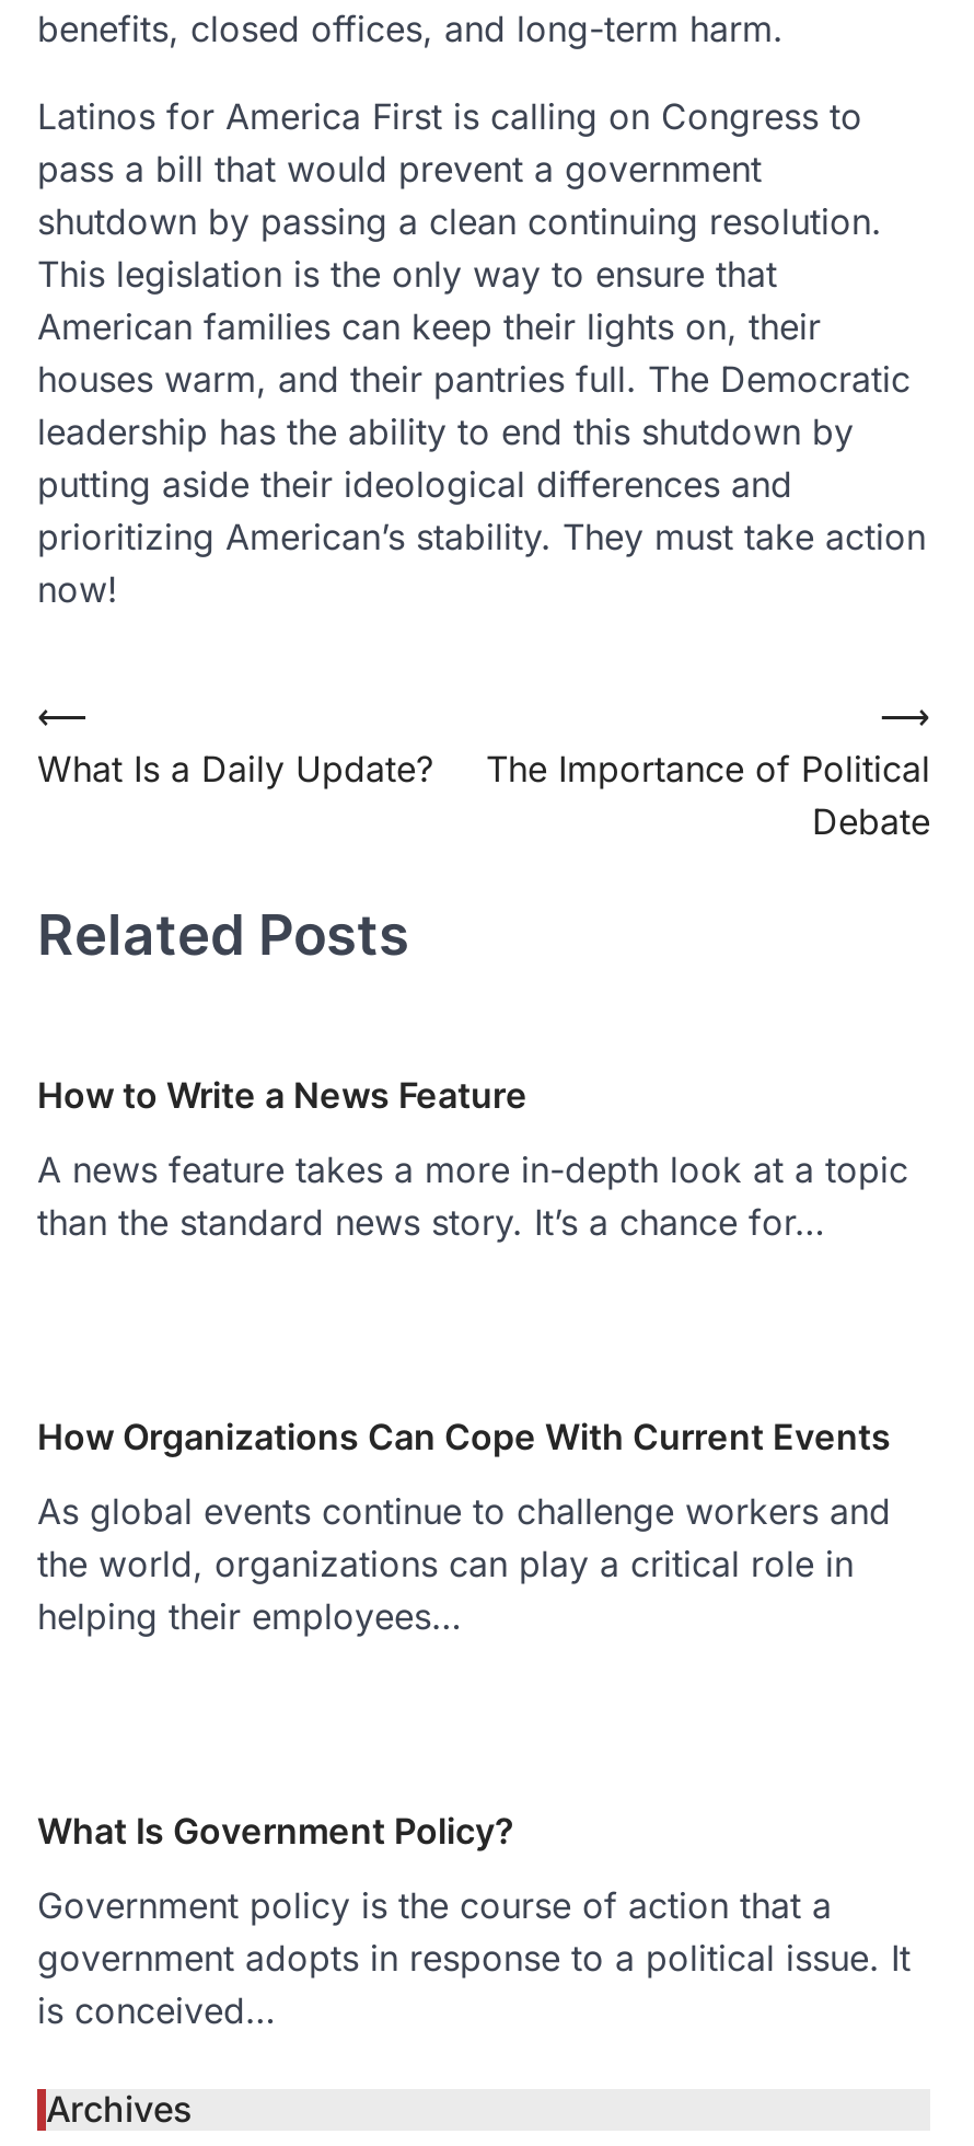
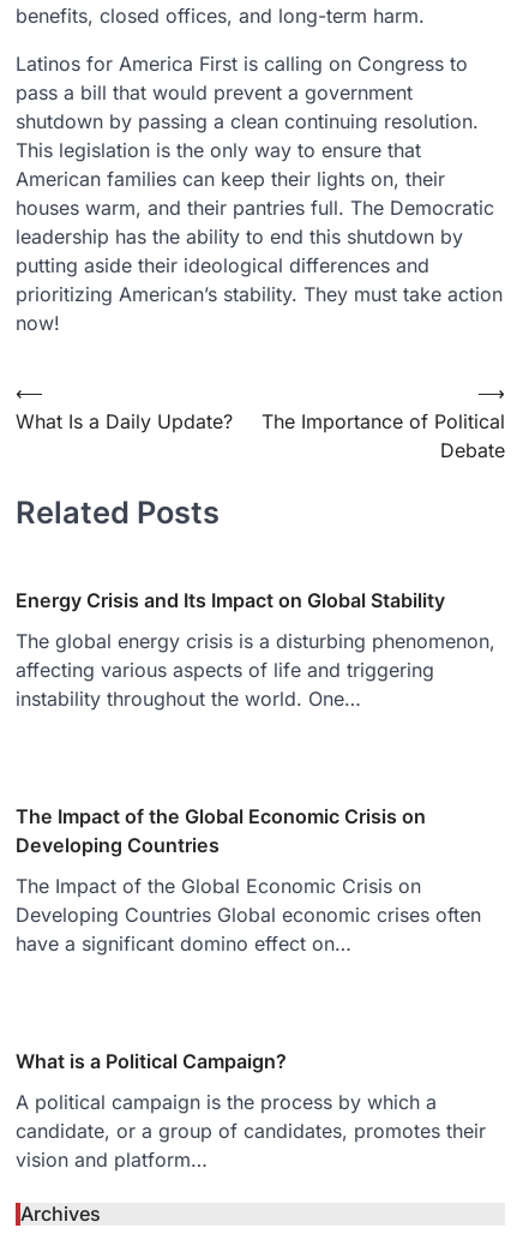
[37,1073,527,1117] How to Write a News Feature -> [16,588,445,612] Energy Crisis and Its Impact on Global Stability
[37,1147,908,1244] A news feature takes a more in-depth look at a topic | than the standard news story. It’s a chance for… -> [16,629,495,711] The global energy crisis is a disturbing phenomenon, | affecting various aspects of life and triggering | instability throughout the world. One…
[37,1414,891,1458] How Organizations Can Cope With Current Events -> [16,804,426,857] The Impact of the Global Economic Crisis on | Developing Countries
[37,1489,891,1638] As global events continue to challenge workers and | the world, organizations can play a critical role in | helping their employees… -> [16,874,481,955] The Impact of the Global Economic Crisis on | Developing Countries Global economic crises often | have a significant domino effect on…
[37,1809,514,1852] What Is Government Policy? -> [16,1049,287,1073] What is a Political Campaign?
[37,1883,911,2032] Government policy is the course of action that a | government adopts in response to a political issue. It | is conceived… -> [16,1090,486,1171] A political campaign is the process by which a | candidate, or a group of candidates, promotes their | vision and platform…

